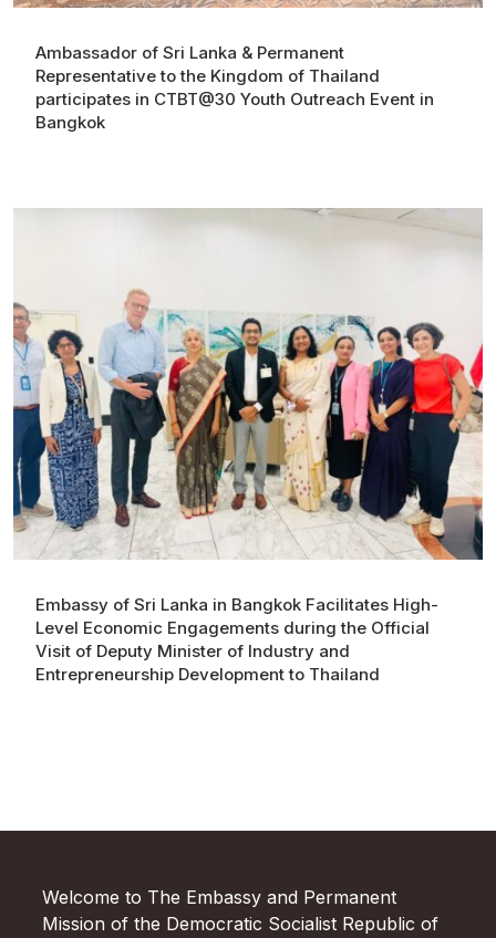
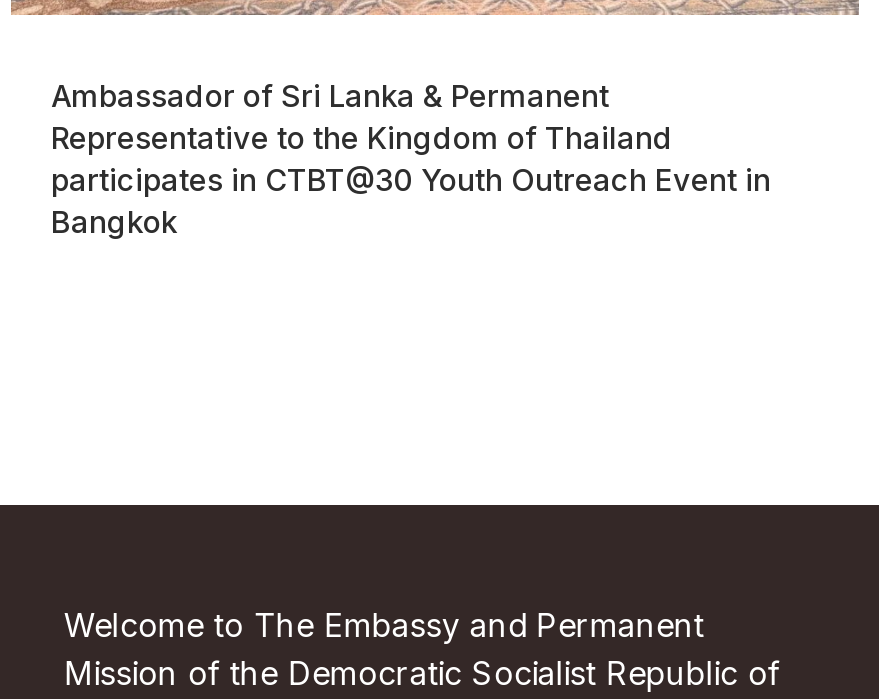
[12,208,484,685] [image] | Embassy of Sri Lanka in Bangkok Facilitates High- | Level Economic Engagements during the Official | Visit of Deputy Minister of Industry and | Entrepreneurship Development to Thailand -> none

